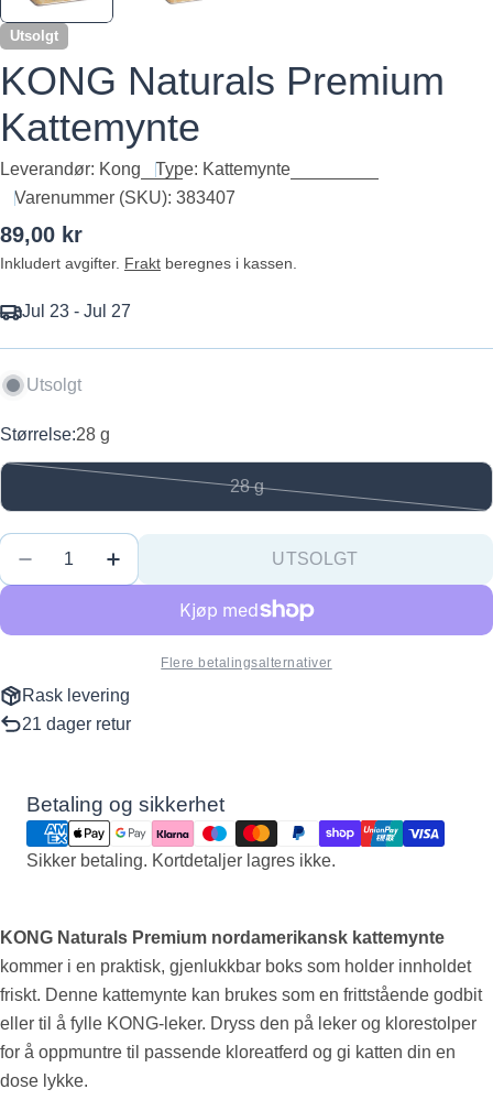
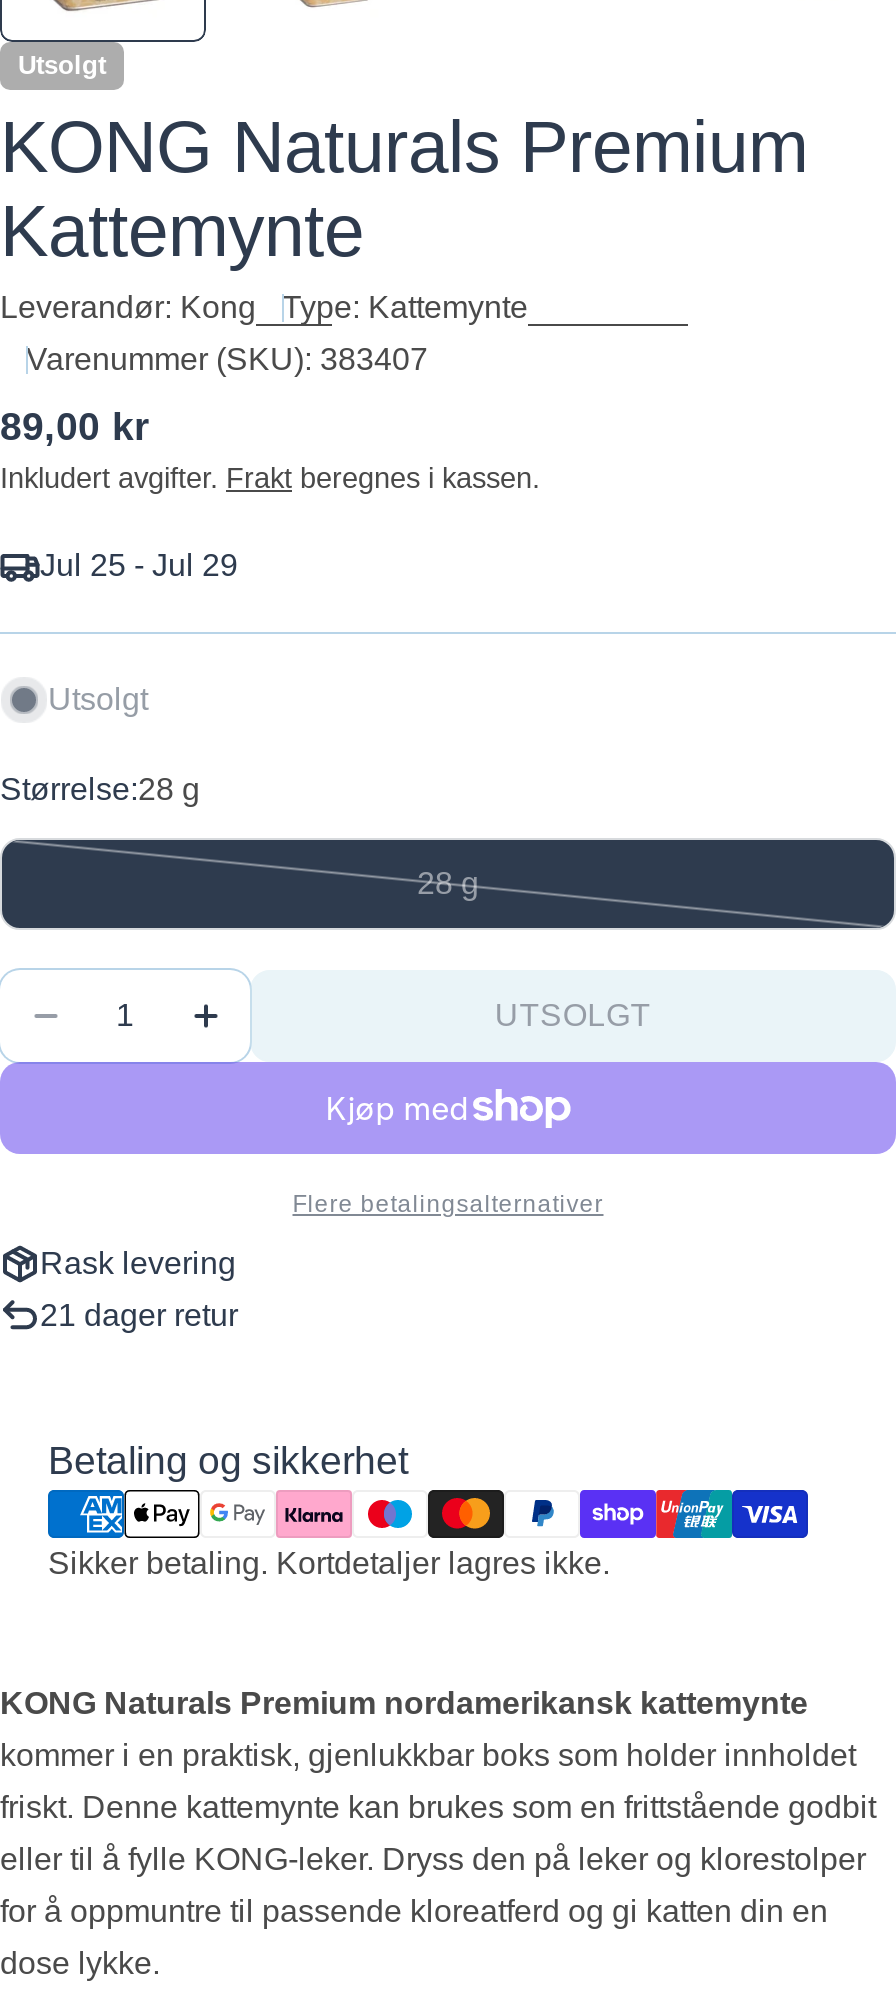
[22,302,131,320] Jul 23 - Jul 27 -> [40,548,238,582] Jul 25 - Jul 29

